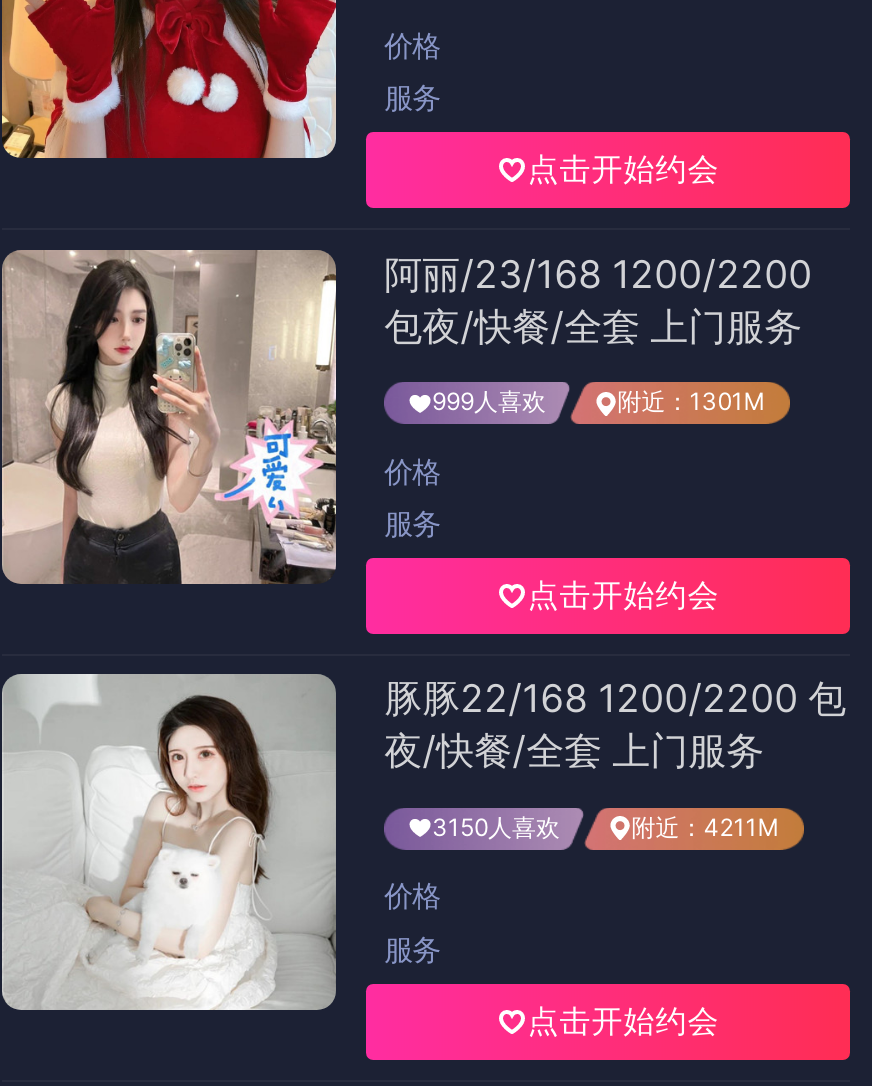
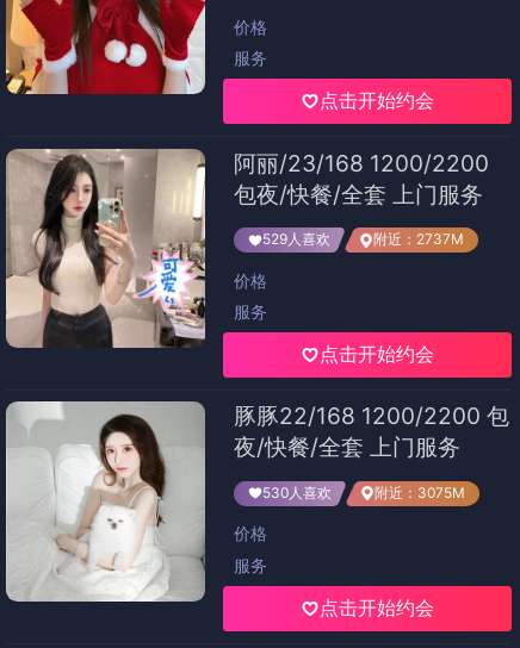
[432,386,546,416] 999人喜欢 -> [262,230,330,248] 529人喜欢
[618,386,766,416] 附近：1301M -> [373,230,464,248] 附近：2737M
[432,812,560,842] 3150人喜欢 -> [262,483,331,501] 530人喜欢
[632,812,780,842] 附近：4211M -> [374,483,465,501] 附近：3075M

